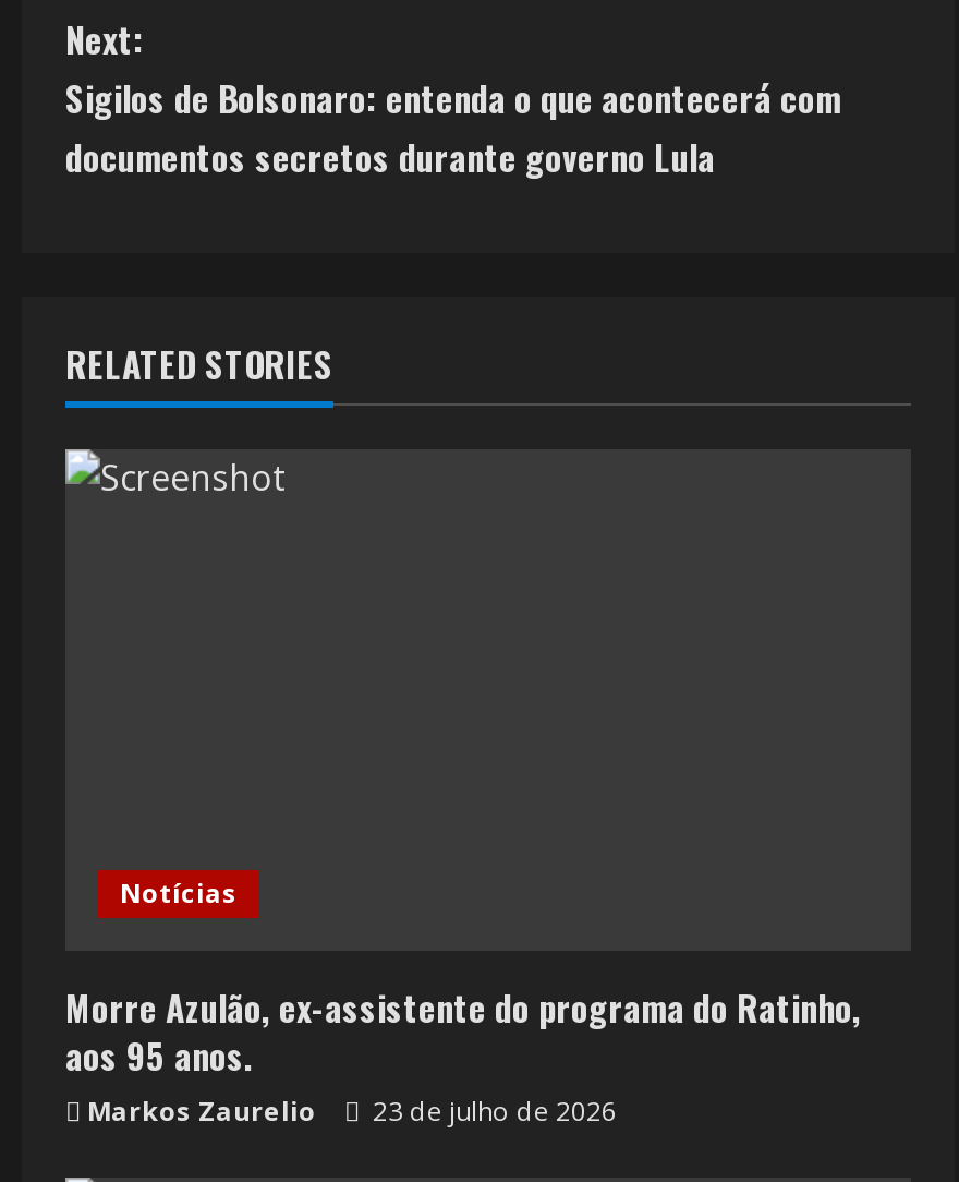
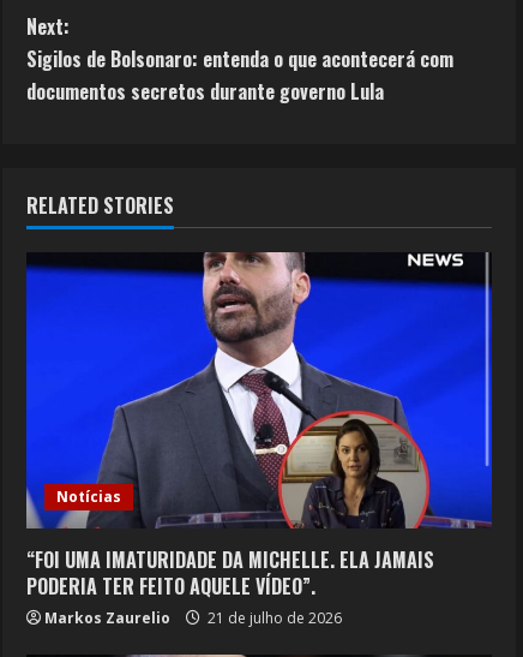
none -> [25,251,493,528] [image]
[65,982,861,1082] Morre Azulão, ex-assistente do programa do Ratinho, | aos 95 anos. -> [26,545,434,601] “FOI UMA IMATURIDADE DA MICHELLE. ELA JAMAIS | PODERIA TER FEITO AQUELE VÍDEO”.
[87,1093,617,1130] Markos Zaurelio 23 de julho de 2026 -> [44,608,342,628] Markos Zaurelio 21 de julho de 2026

